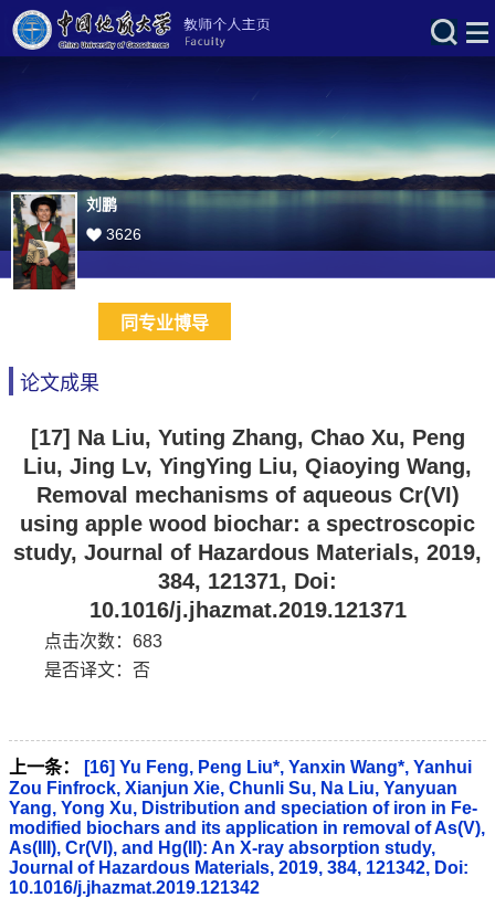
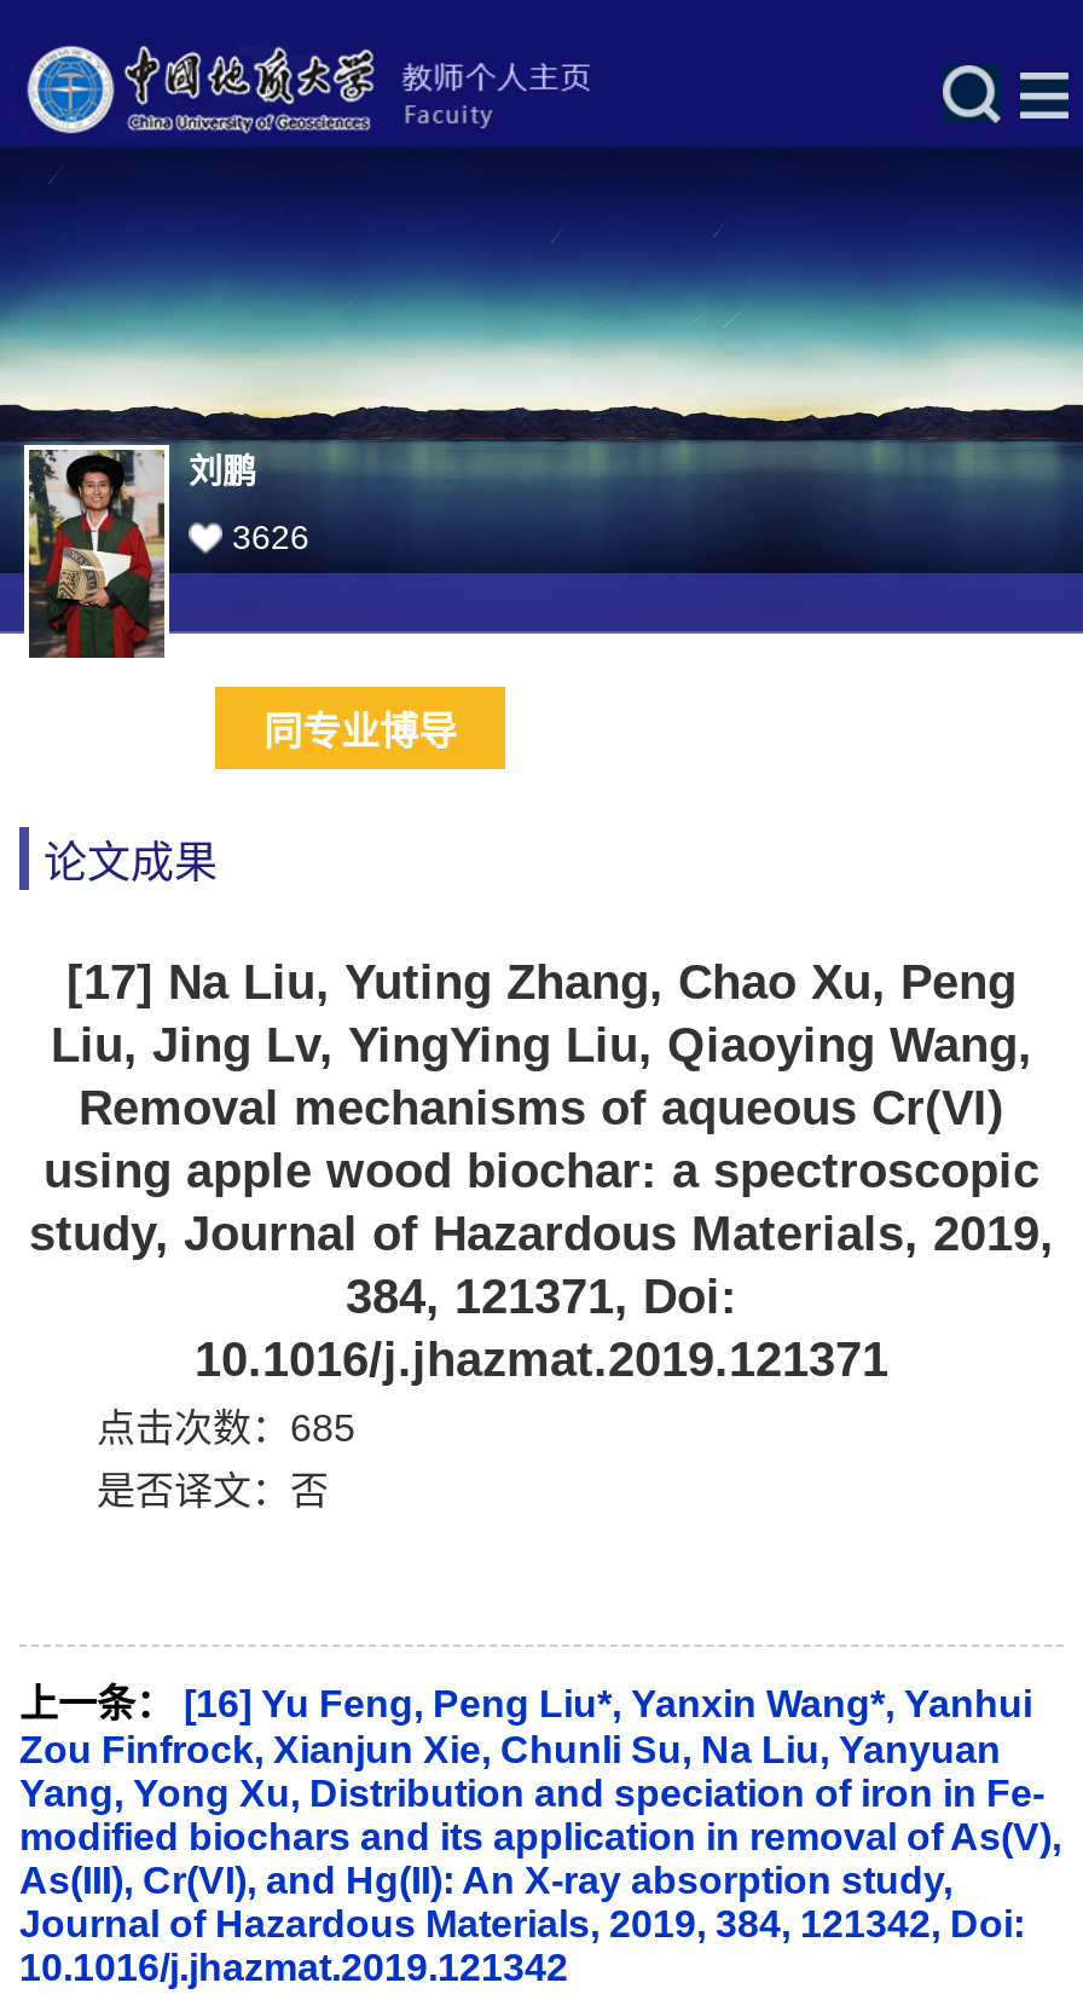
[44,632,162,651] 点击次数：683 -> [97,1408,355,1449] 点击次数：685

